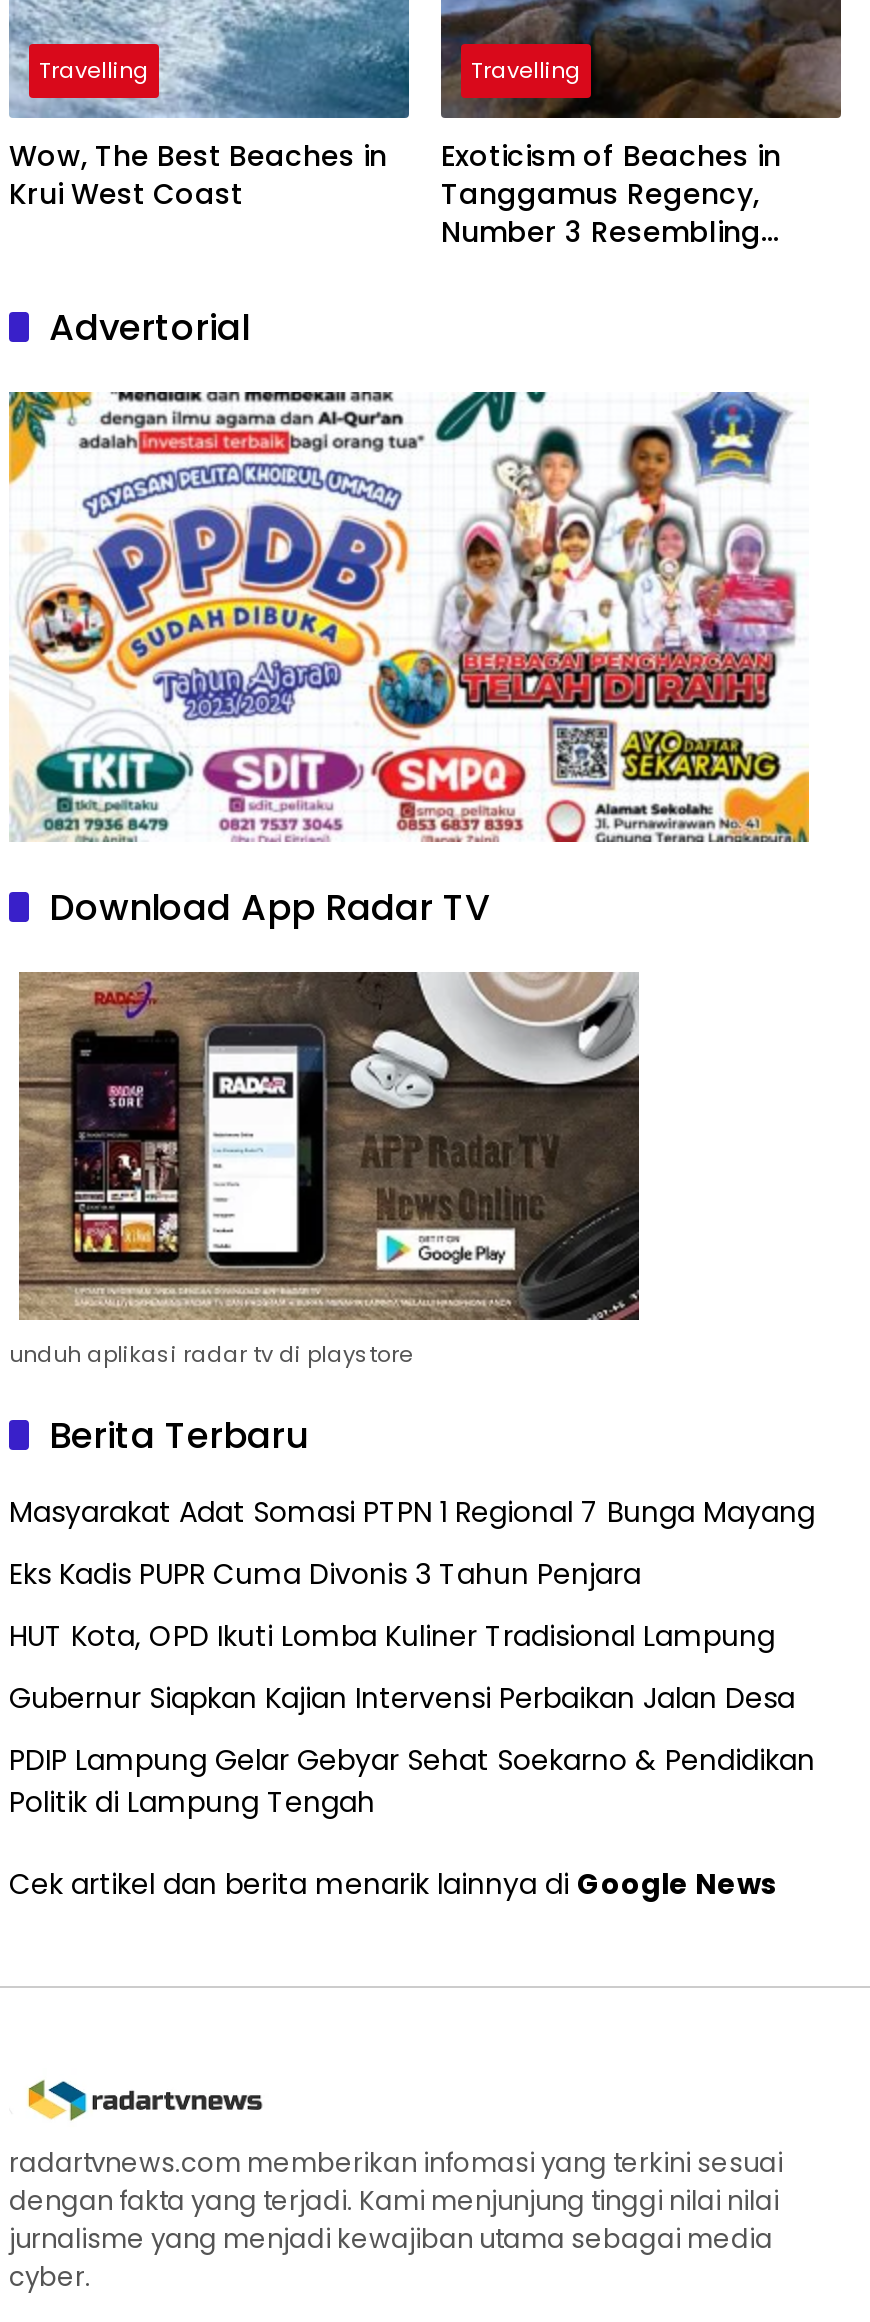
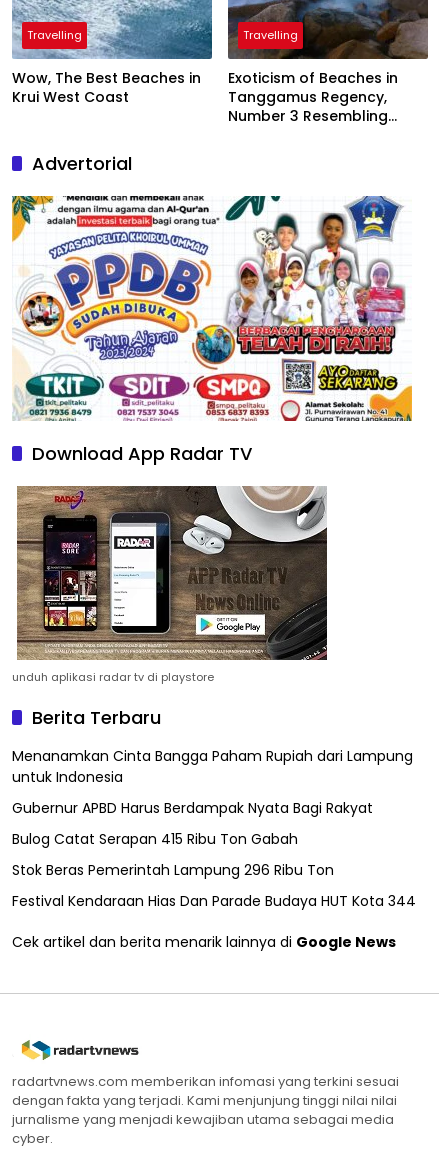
[9,1491,815,1531] Masyarakat Adat Somasi PTPN 1 Regional 7 Bunga Mayang -> [12,746,413,787] Menanamkan Cinta Bangga Paham Rupiah dari Lampung | untuk Indonesia
[9,1553,641,1593] Eks Kadis PUPR Cuma Divonis 3 Tahun Penjara -> [12,798,373,818] Gubernur APBD Harus Berdampak Nyata Bagi Rakyat
[9,1615,775,1655] HUT Kota, OPD Ikuti Lomba Kuliner Tradisional Lampung -> [12,829,298,849] Bulog Catat Serapan 415 Ribu Ton Gabah
[9,1677,795,1717] Gubernur Siapkan Kajian Intervensi Perbaikan Jalan Desa -> [12,860,334,880] Stok Beras Pemerintah Lampung 296 Ribu Ton
[9,1739,815,1821] PDIP Lampung Gelar Gebyar Sehat Soekarno & Pendidikan | Politik di Lampung Tengah -> [12,891,416,911] Festival Kendaraan Hias Dan Parade Budaya HUT Kota 344

